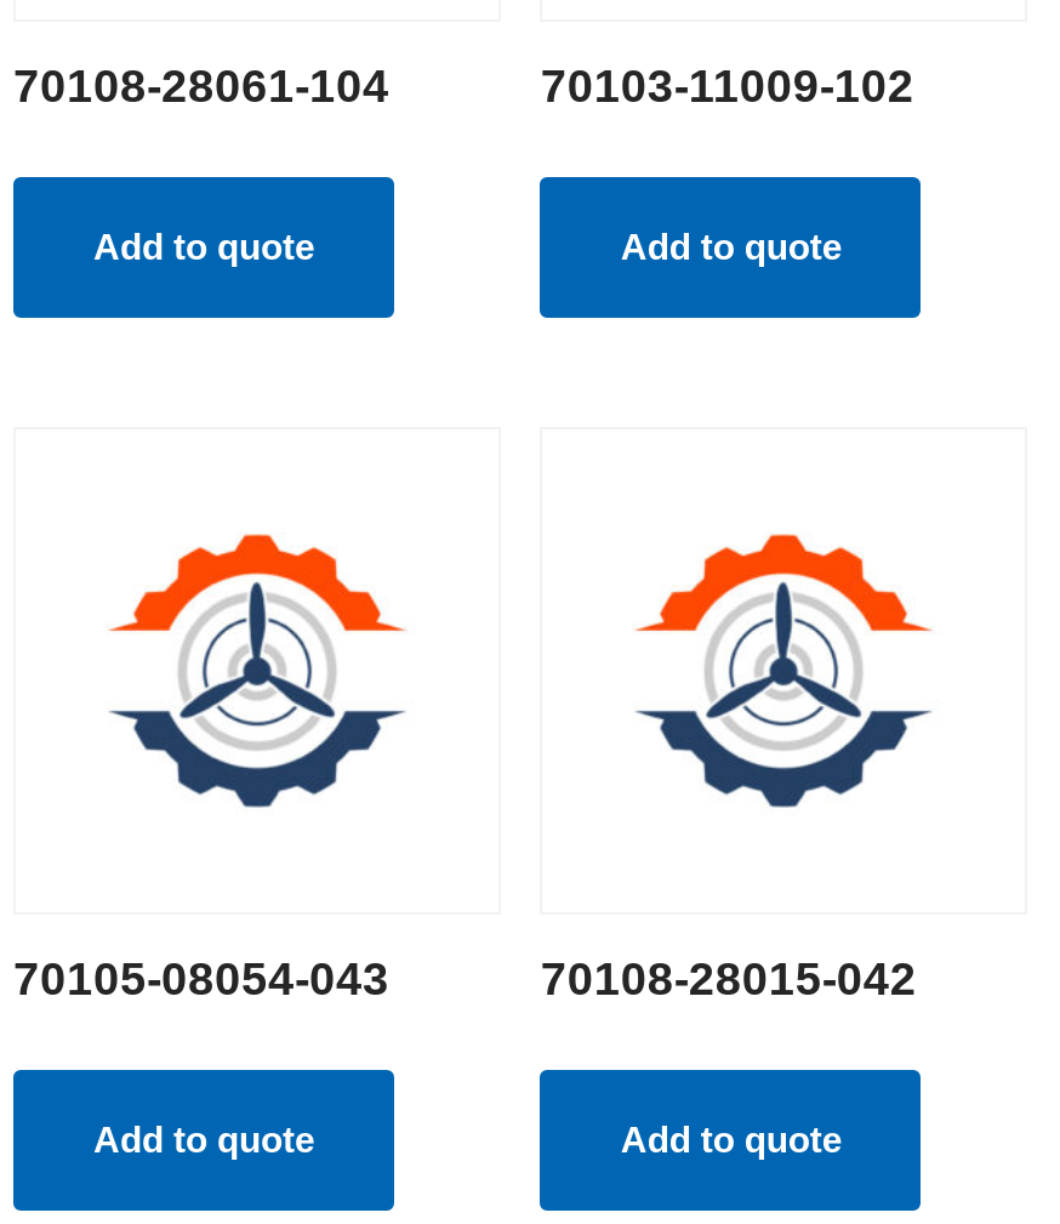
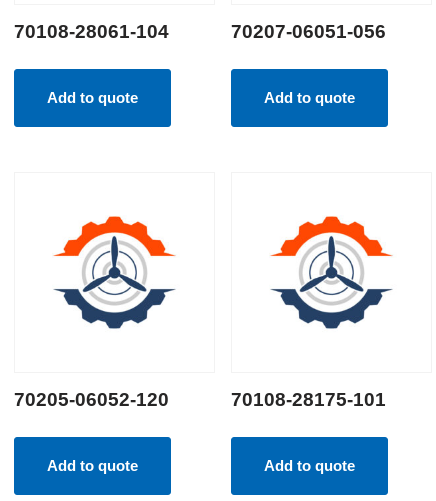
[541,60,914,111] 70103-11009-102 -> [231,21,386,42] 70207-06051-056
[13,952,389,1003] 70105-08054-043 -> [14,388,169,409] 70205-06052-120
[541,952,917,1003] 70108-28015-042 -> [231,388,386,409] 70108-28175-101

